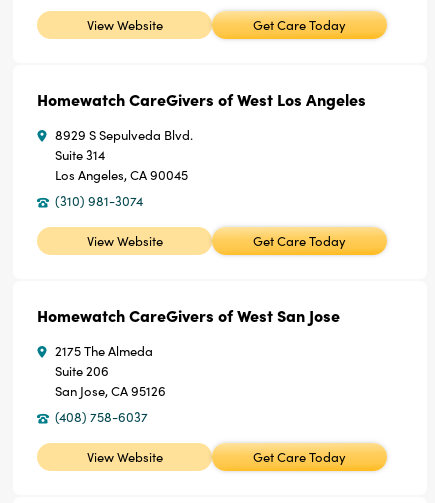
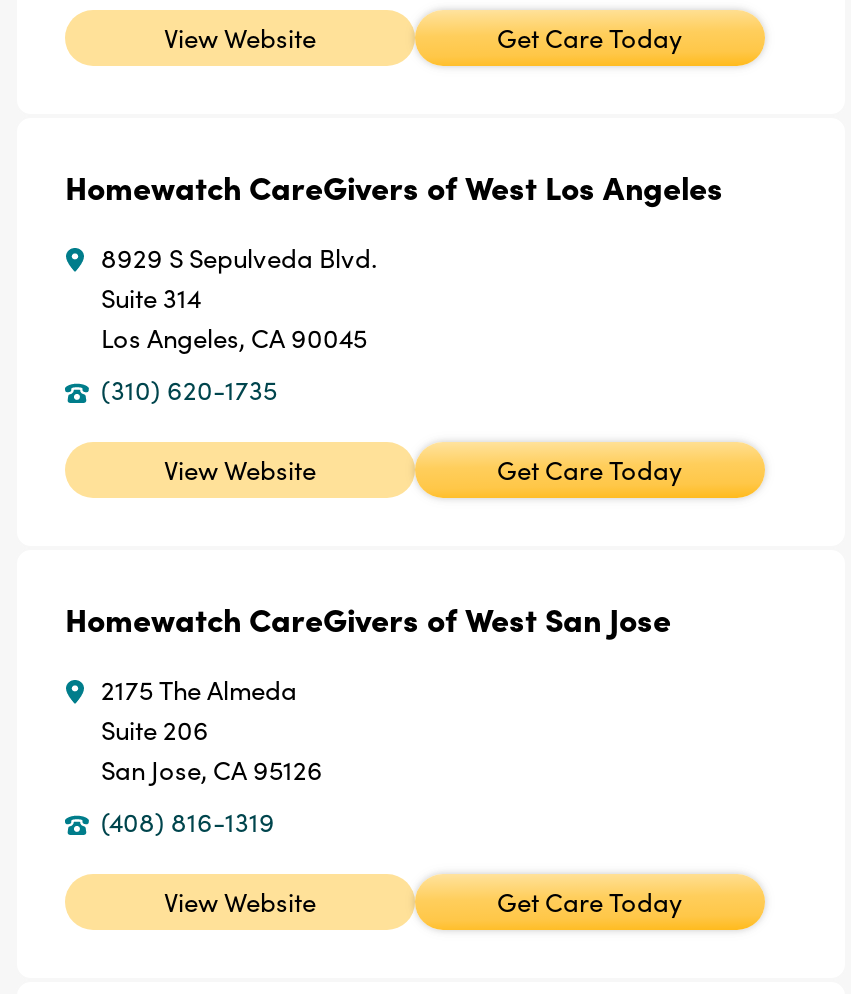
[55,192,143,210] (310) 981-3074 -> [101,372,277,408] (310) 620-1735
[55,408,148,426] (408) 758-6037 -> [101,804,275,840] (408) 816-1319

